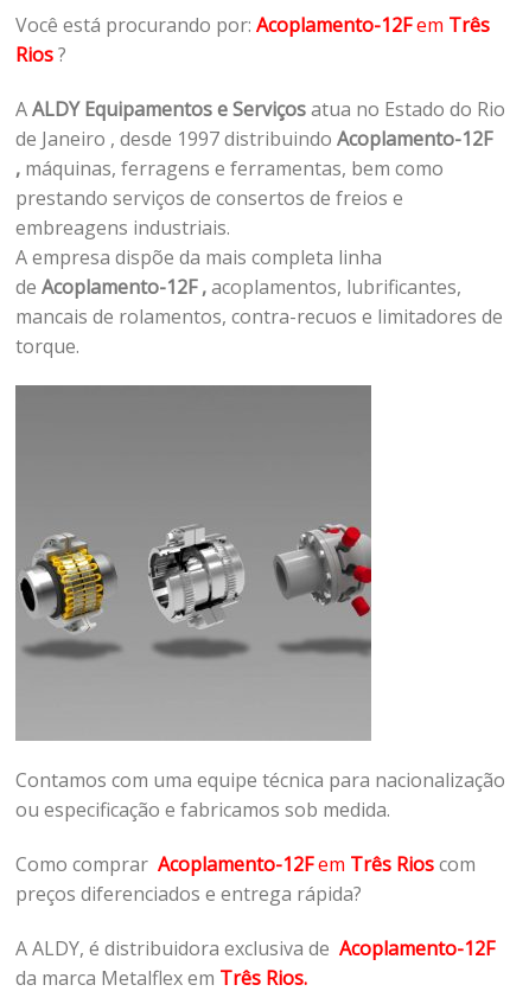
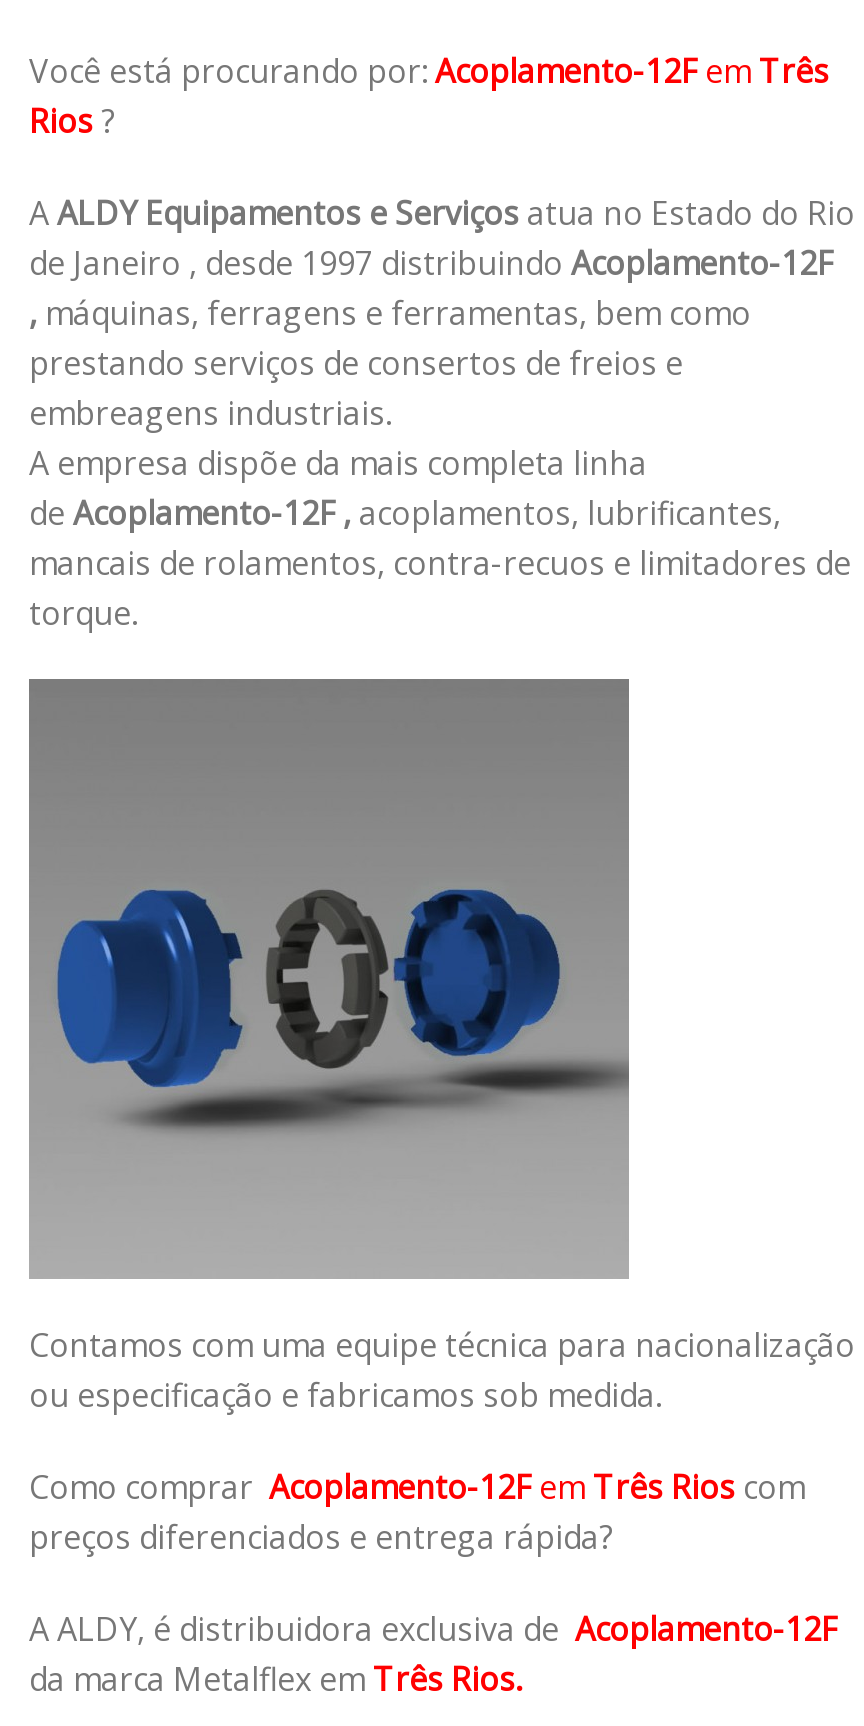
[20,510,372,660] [image] -> [39,889,629,1139] [image]

